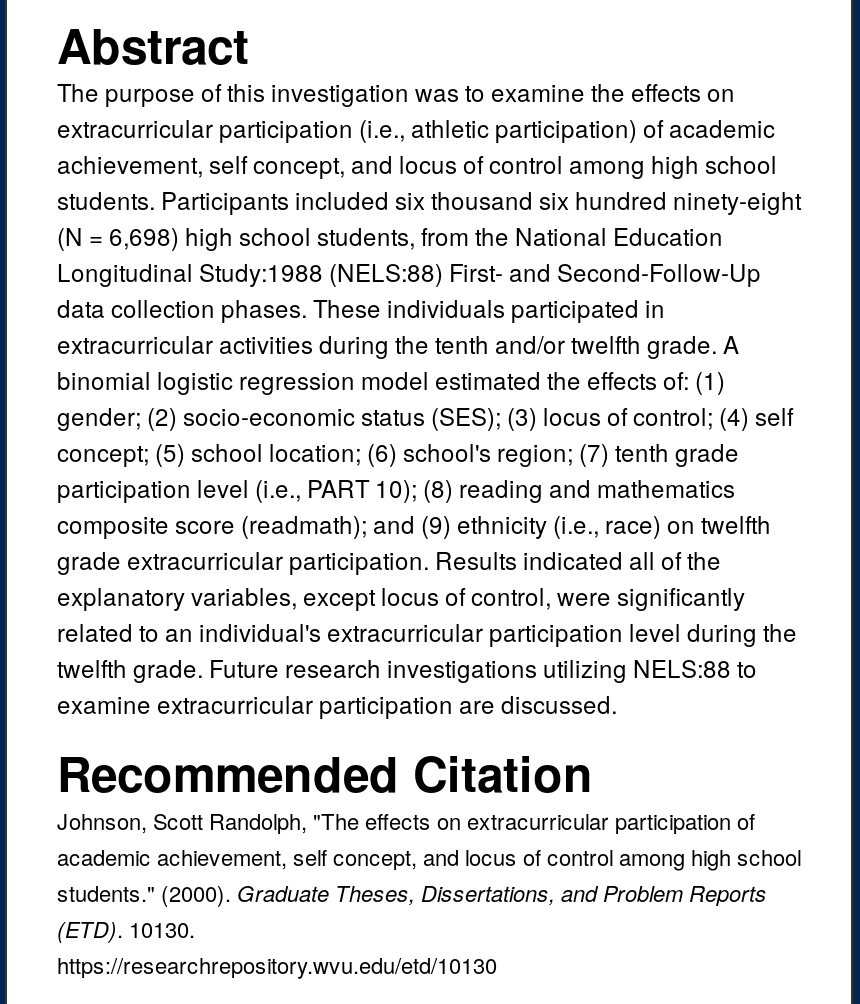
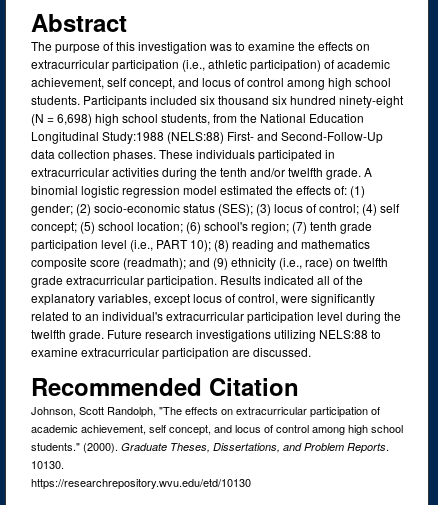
[57,877,767,945] students." (2000). Graduate Theses, Dissertations, and Problem Reports | (ETD). 10130. -> [31,438,389,472] students." (2000). Graduate Theses, Dissertations, and Problem Reports. | 10130.

